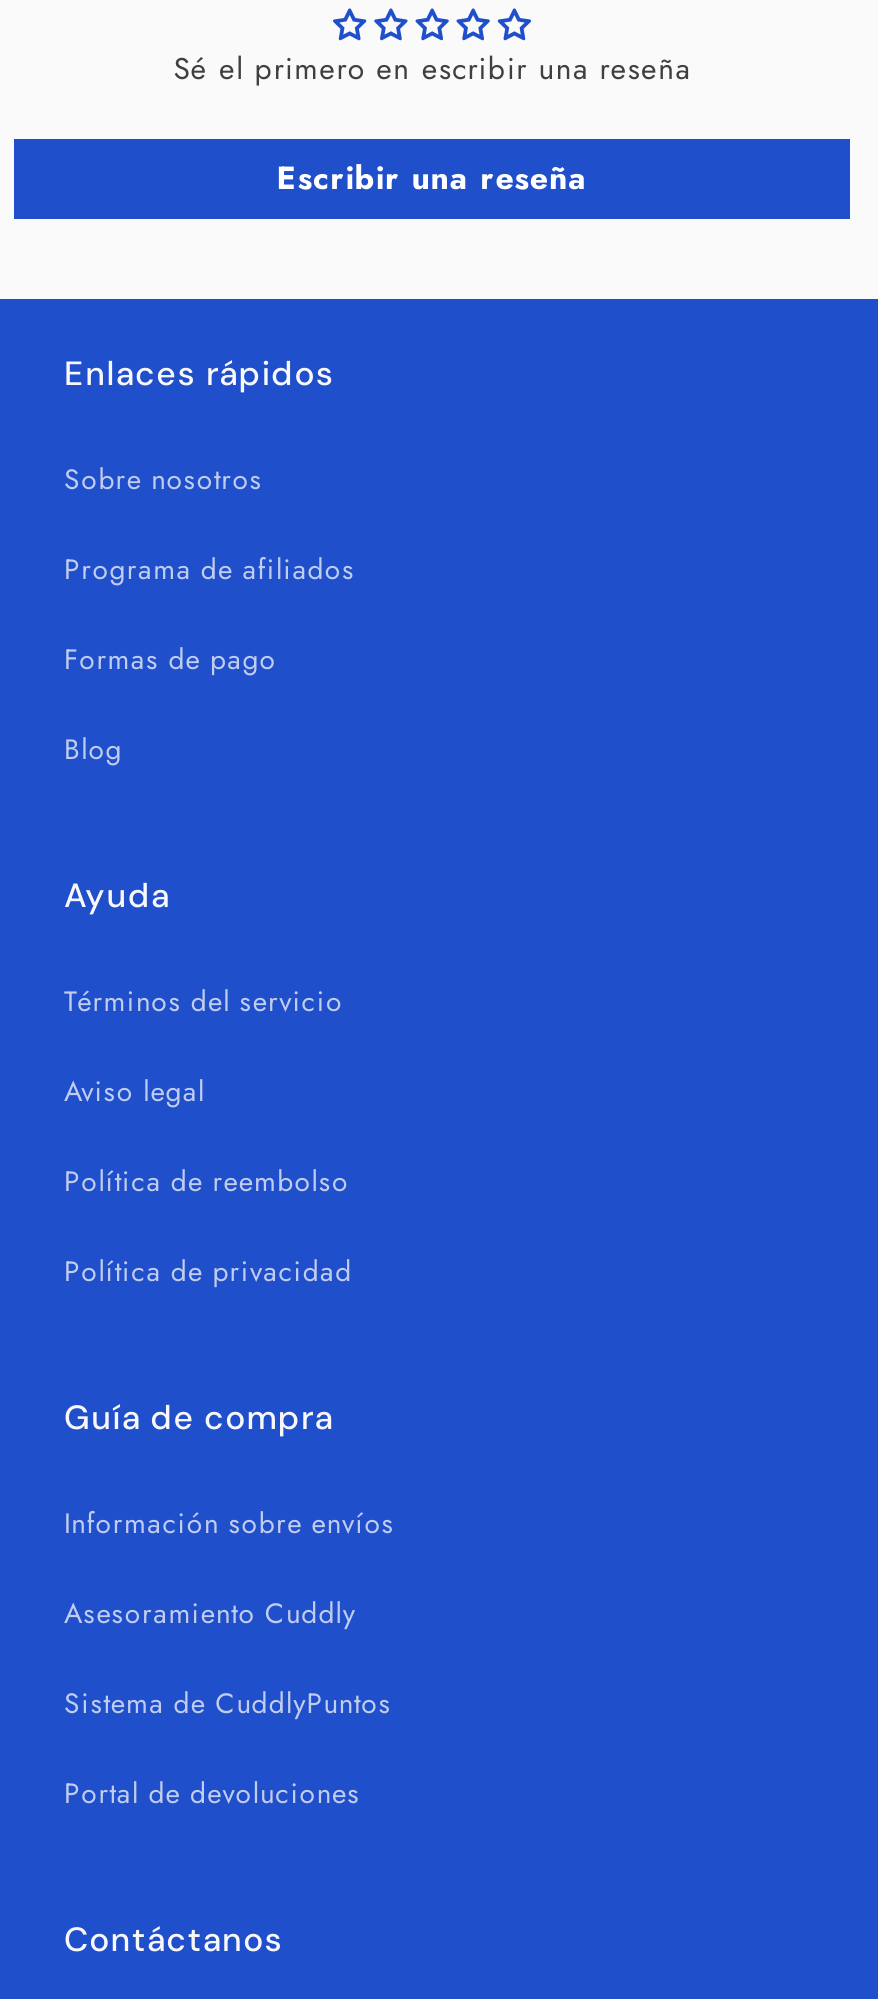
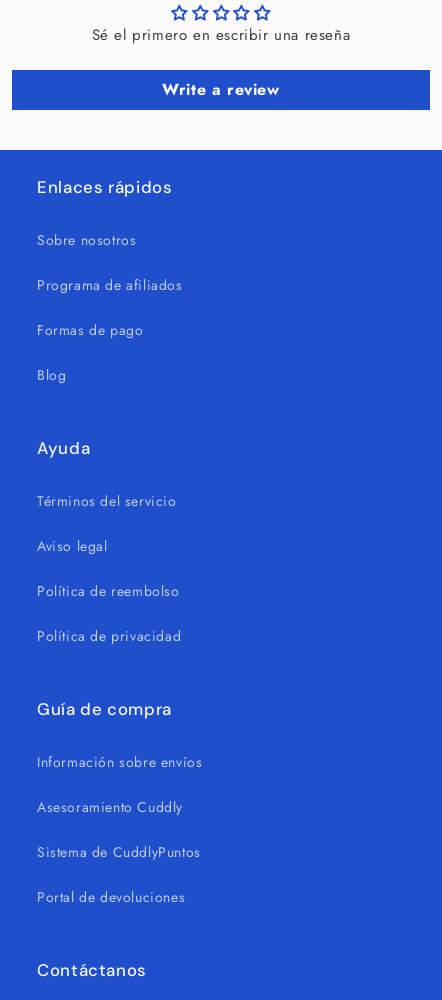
[277,155,587,201] Escribir una reseña -> [162,78,280,101] Write a review

